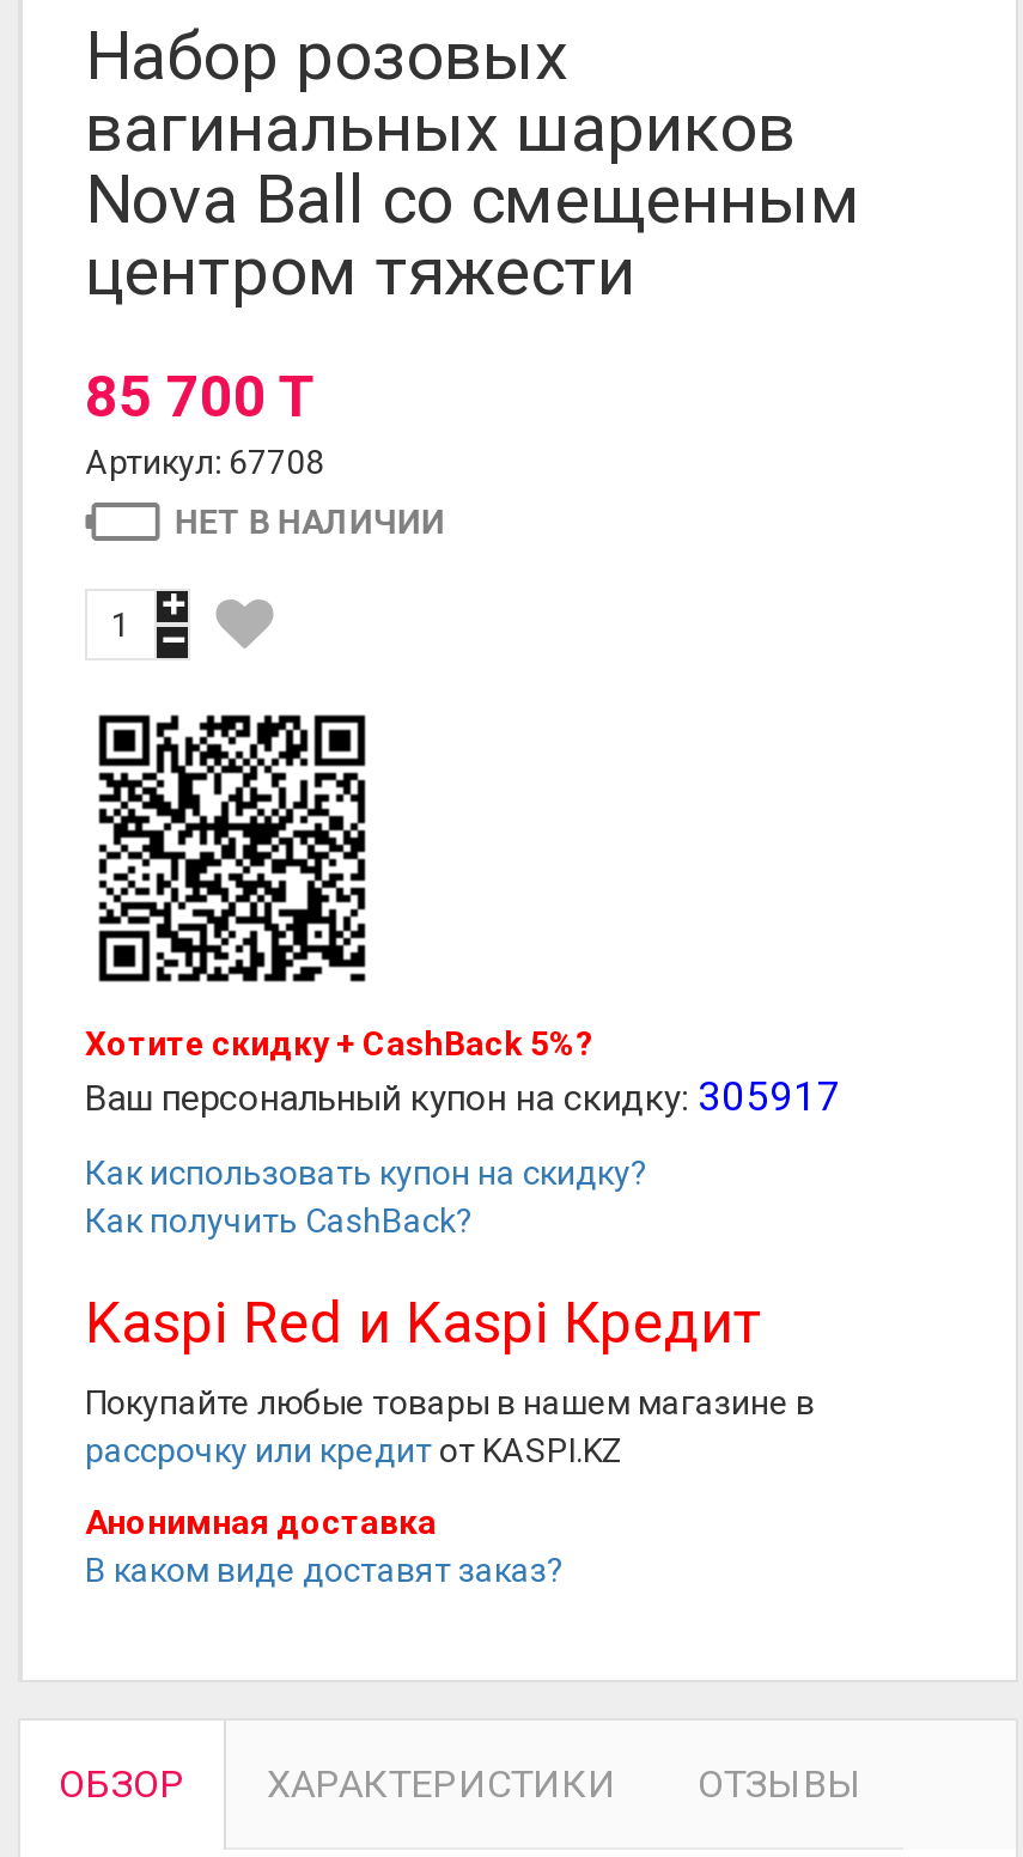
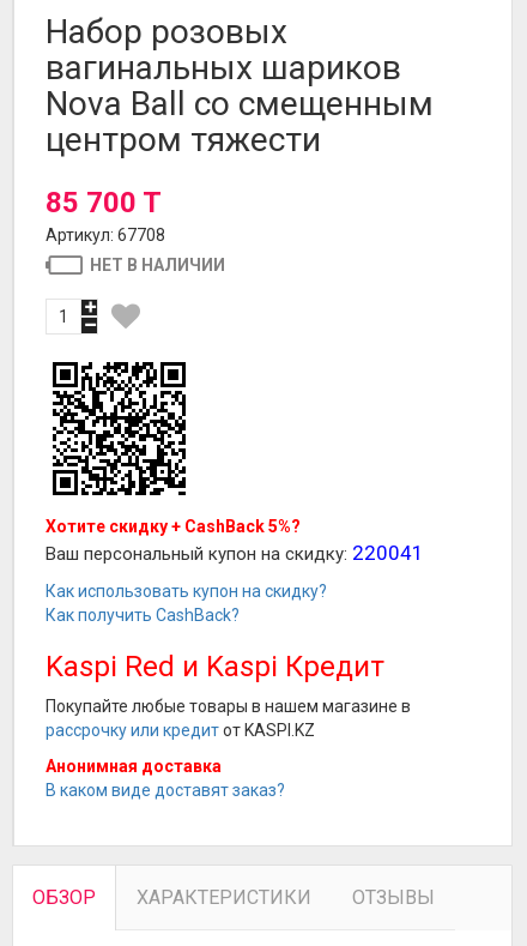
[85,1071,841,1119] Ваш персональный купон на скидку: 305917 -> [46,540,424,564] Ваш персональный купон на скидку: 220041

